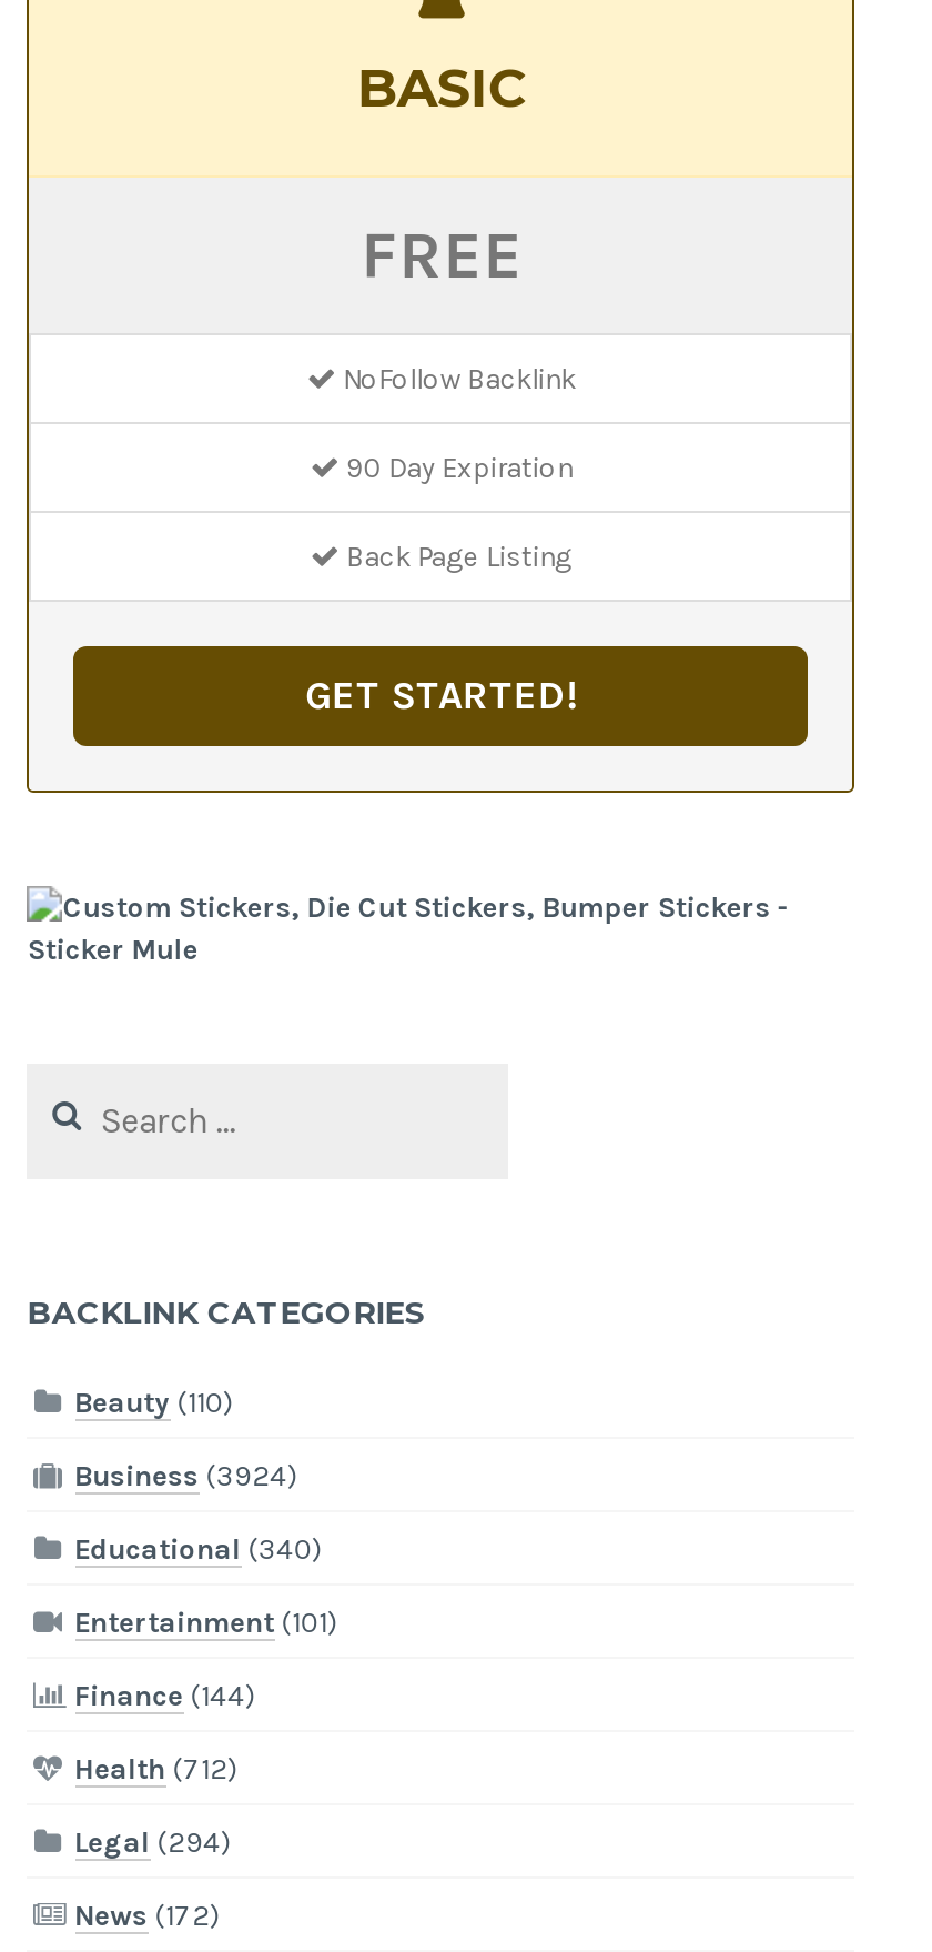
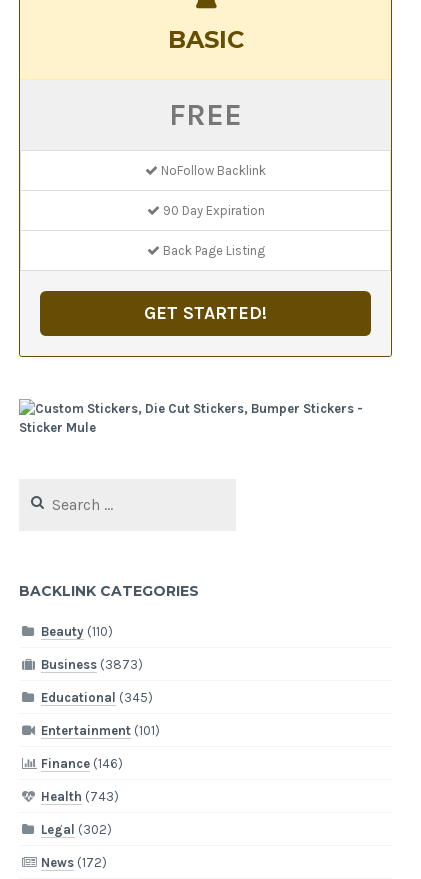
[75,1458,299,1492] Business (3924) -> [41,657,143,672] Business (3873)
[75,1532,323,1565] Educational (340) -> [41,690,153,705] Educational (345)
[75,1678,257,1711] Finance (144) -> [41,756,123,771] Finance (146)
[75,1751,239,1785] Health (712) -> [41,789,119,804] Health (743)
[75,1825,232,1858] Legal (294) -> [41,822,112,837] Legal (302)

